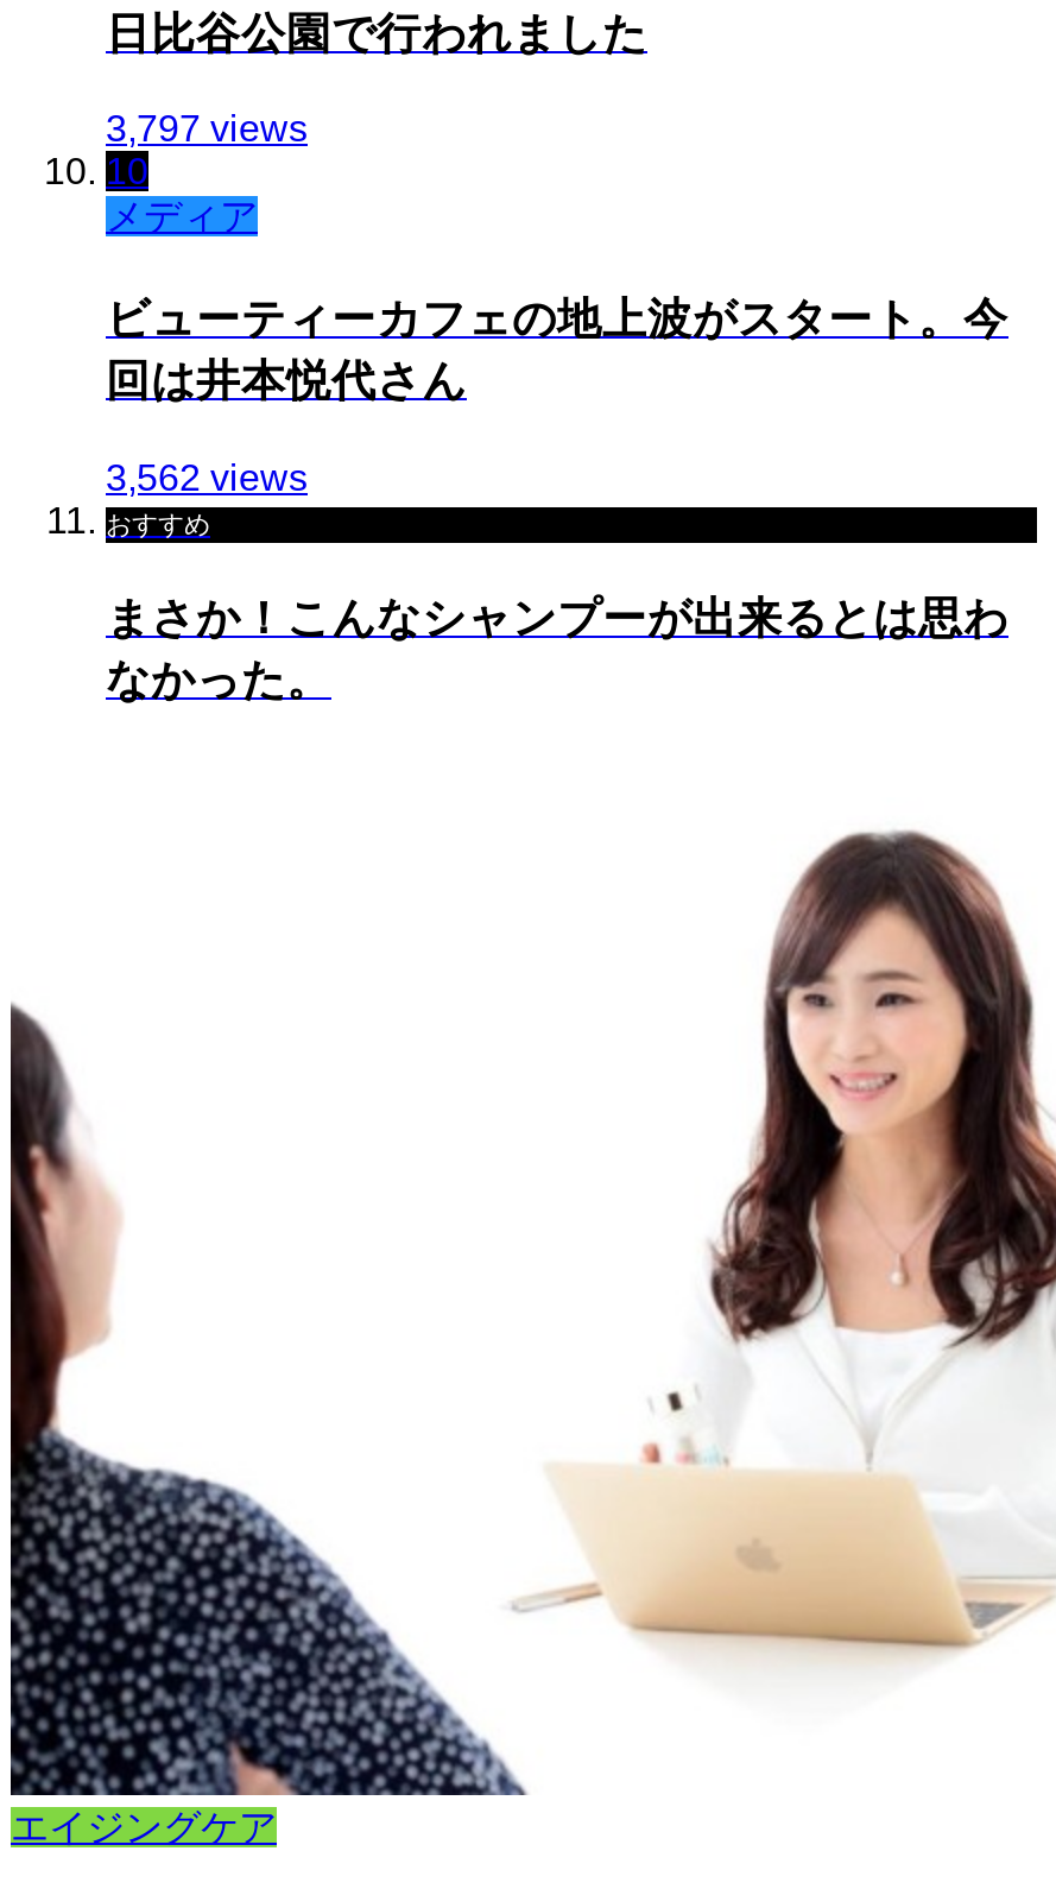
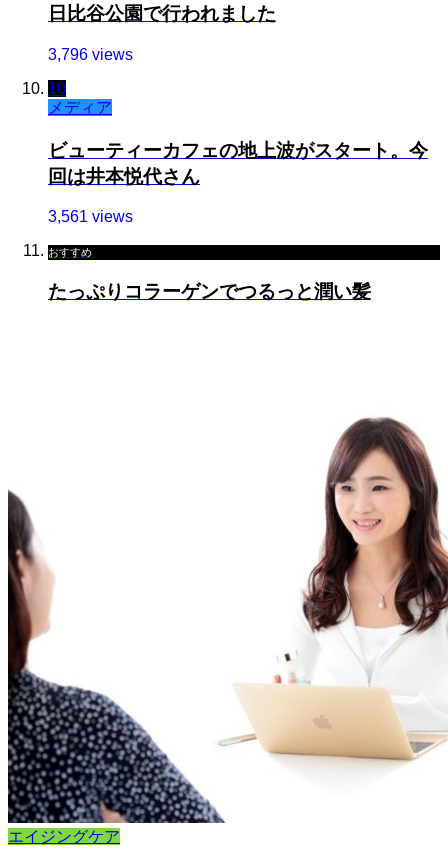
[106,109,308,150] 3,797 views -> [48,46,133,63] 3,796 views
[106,457,308,498] 3,562 views -> [48,208,133,225] 3,561 views
[106,592,1008,704] まさか！こんなシャンプーが出来るとは思わ | なかった。 -> [48,281,371,302] たっぷりコラーゲンでつるっと潤い髪

